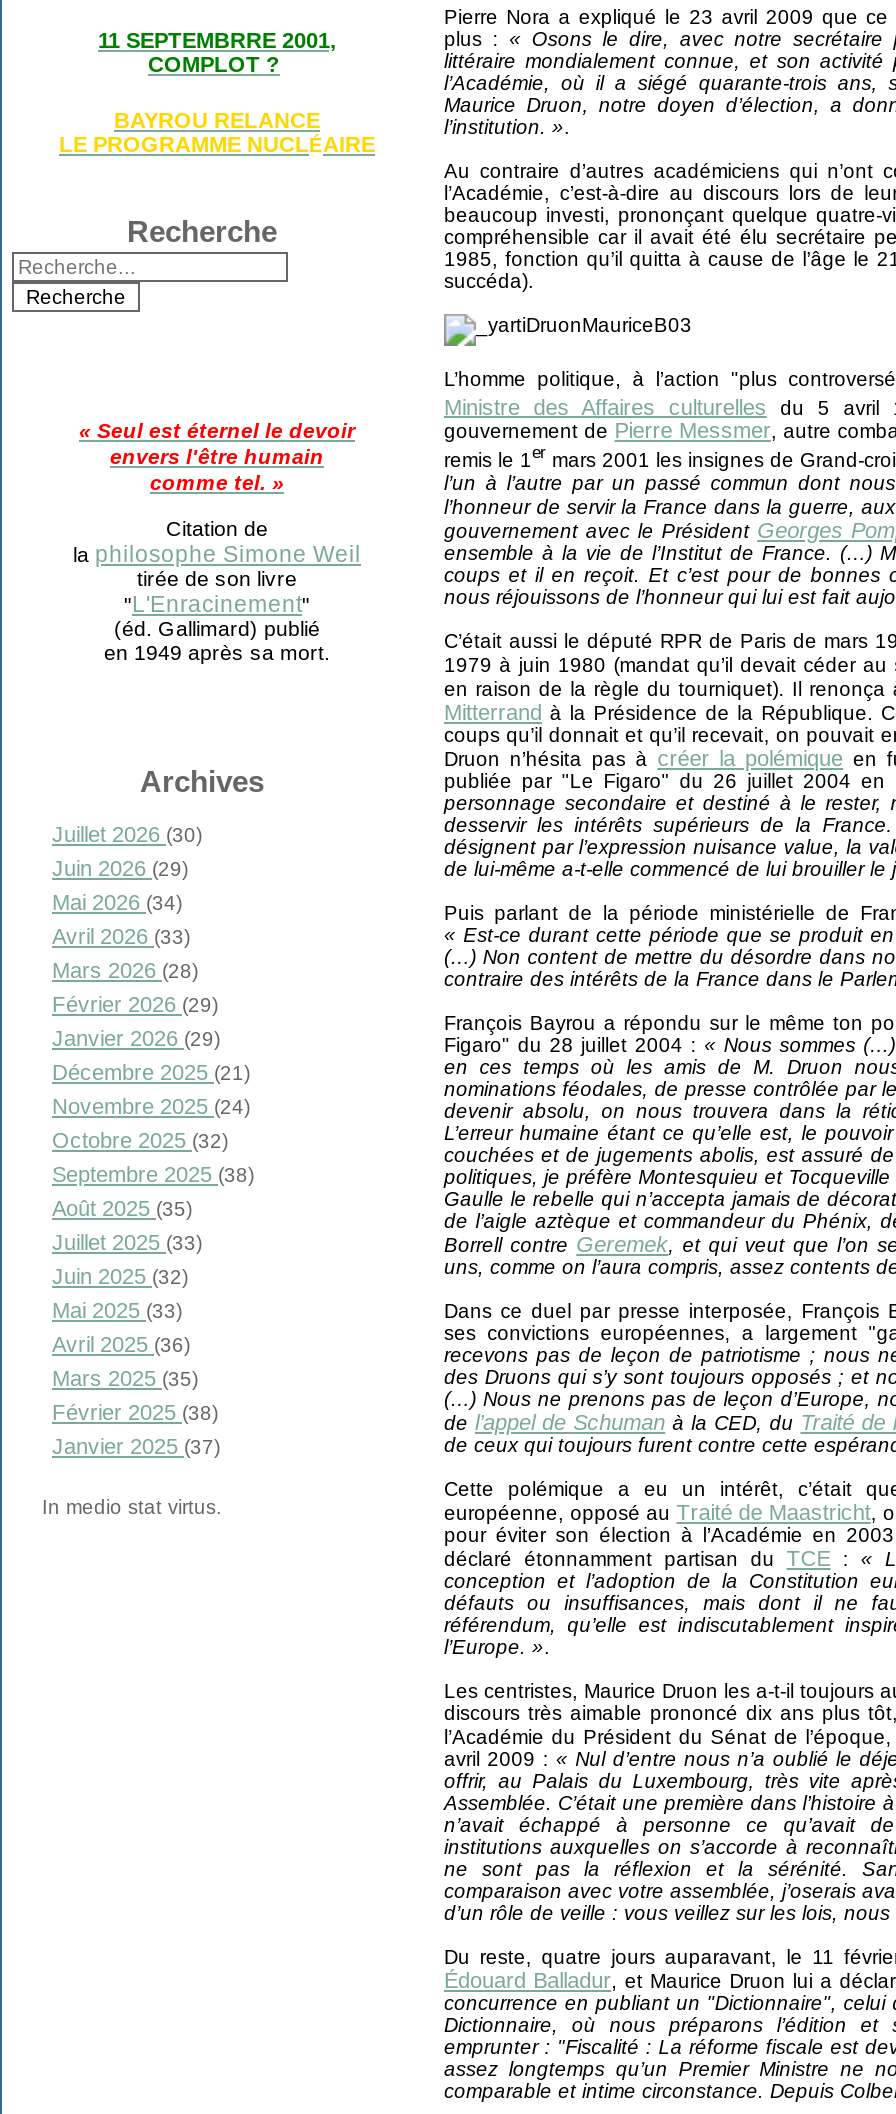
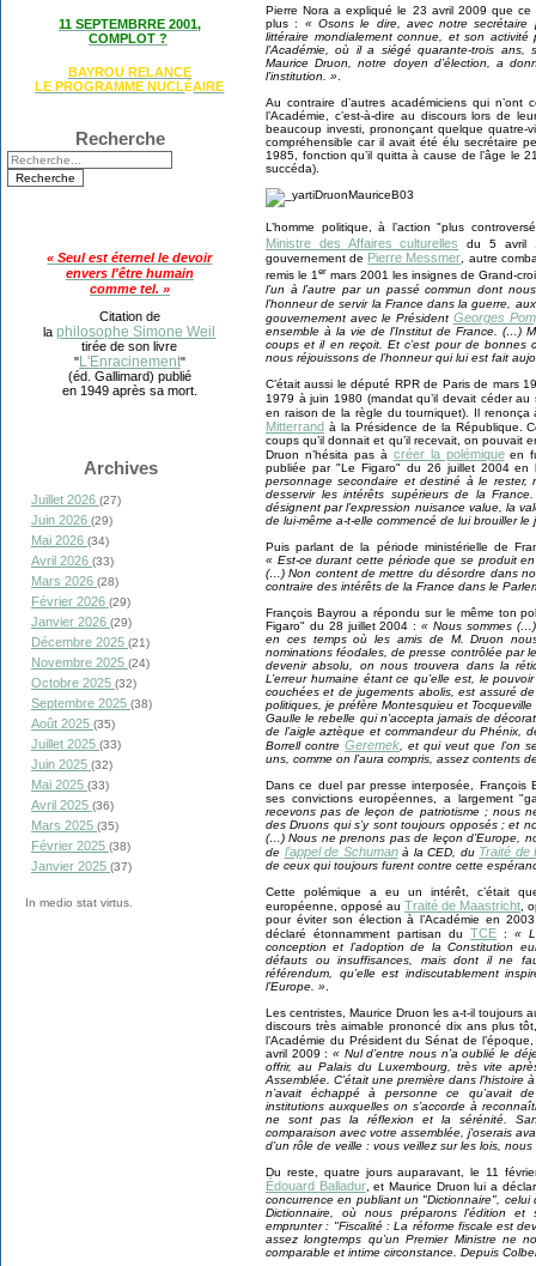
[52,822,202,846] Juillet 2026 (30) -> [31,492,121,507] Juillet 2026 (27)

